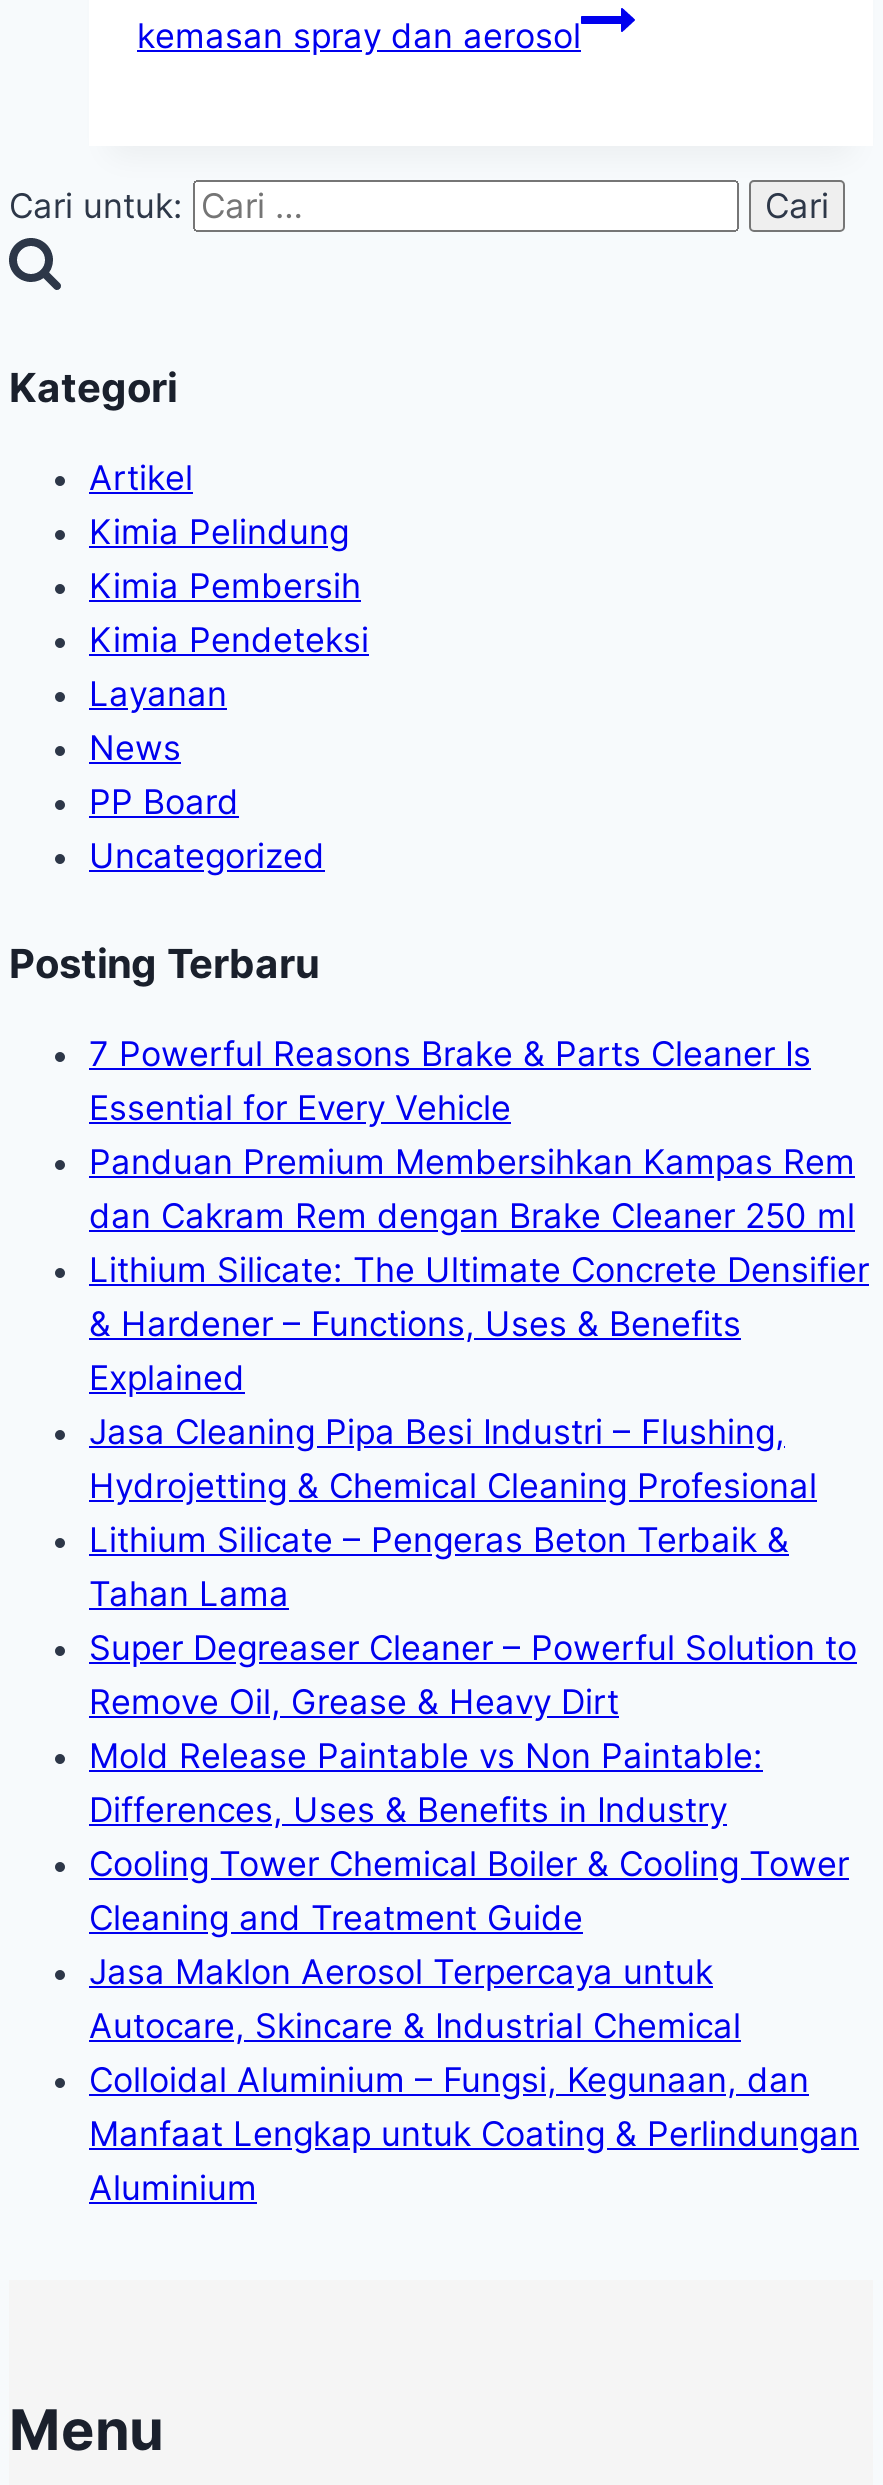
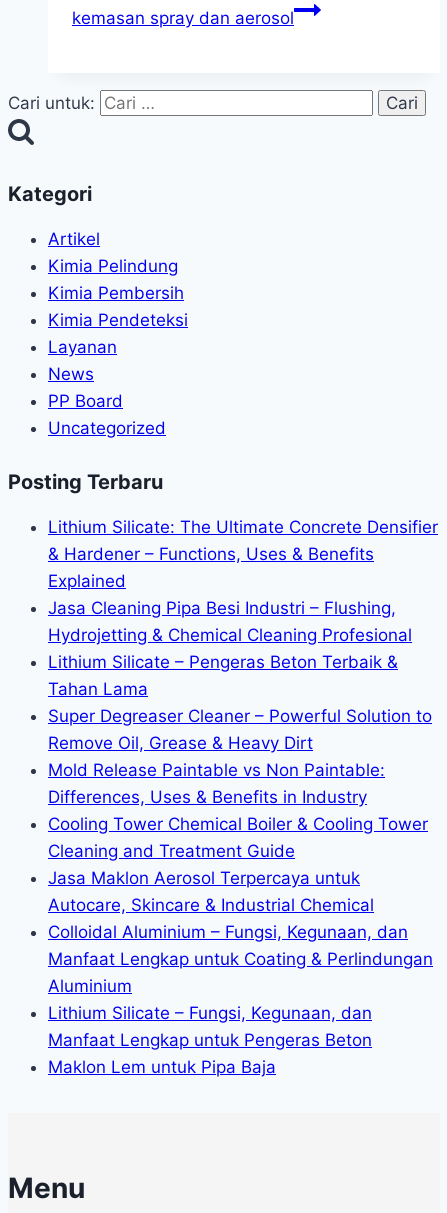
[89,1035,855,1237] 7 Powerful Reasons Brake & Parts Cleaner Is | Essential for Every Vehicle | Panduan Premium Membersihkan Kampas Rem | dan Cakram Rem dengan Brake Cleaner 250 ml -> none
moved [89,1251,869,2209] -> [48,517,438,996]: Lithium Silicate: The Ultimate Concrete Densifier | & Hardener – Functions, Uses & Benefits | Explained | ... | Manfaat Lengkap untuk Coating & Perlindungan | Aluminium
none -> [48,1003,372,1077] Lithium Silicate – Fungsi, Kegunaan, dan | Manfaat Lengkap untuk Pengeras Beton | Maklon Lem untuk Pipa Baja

